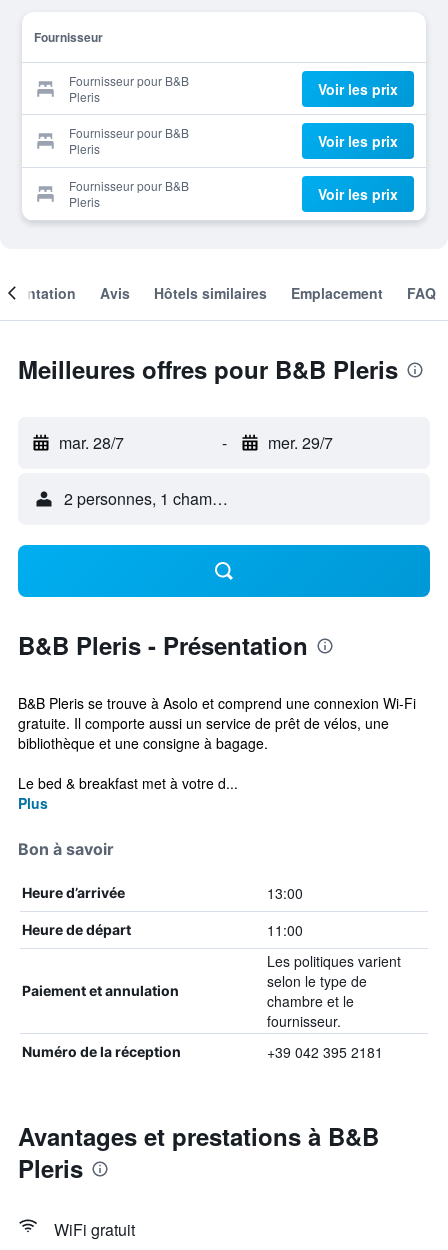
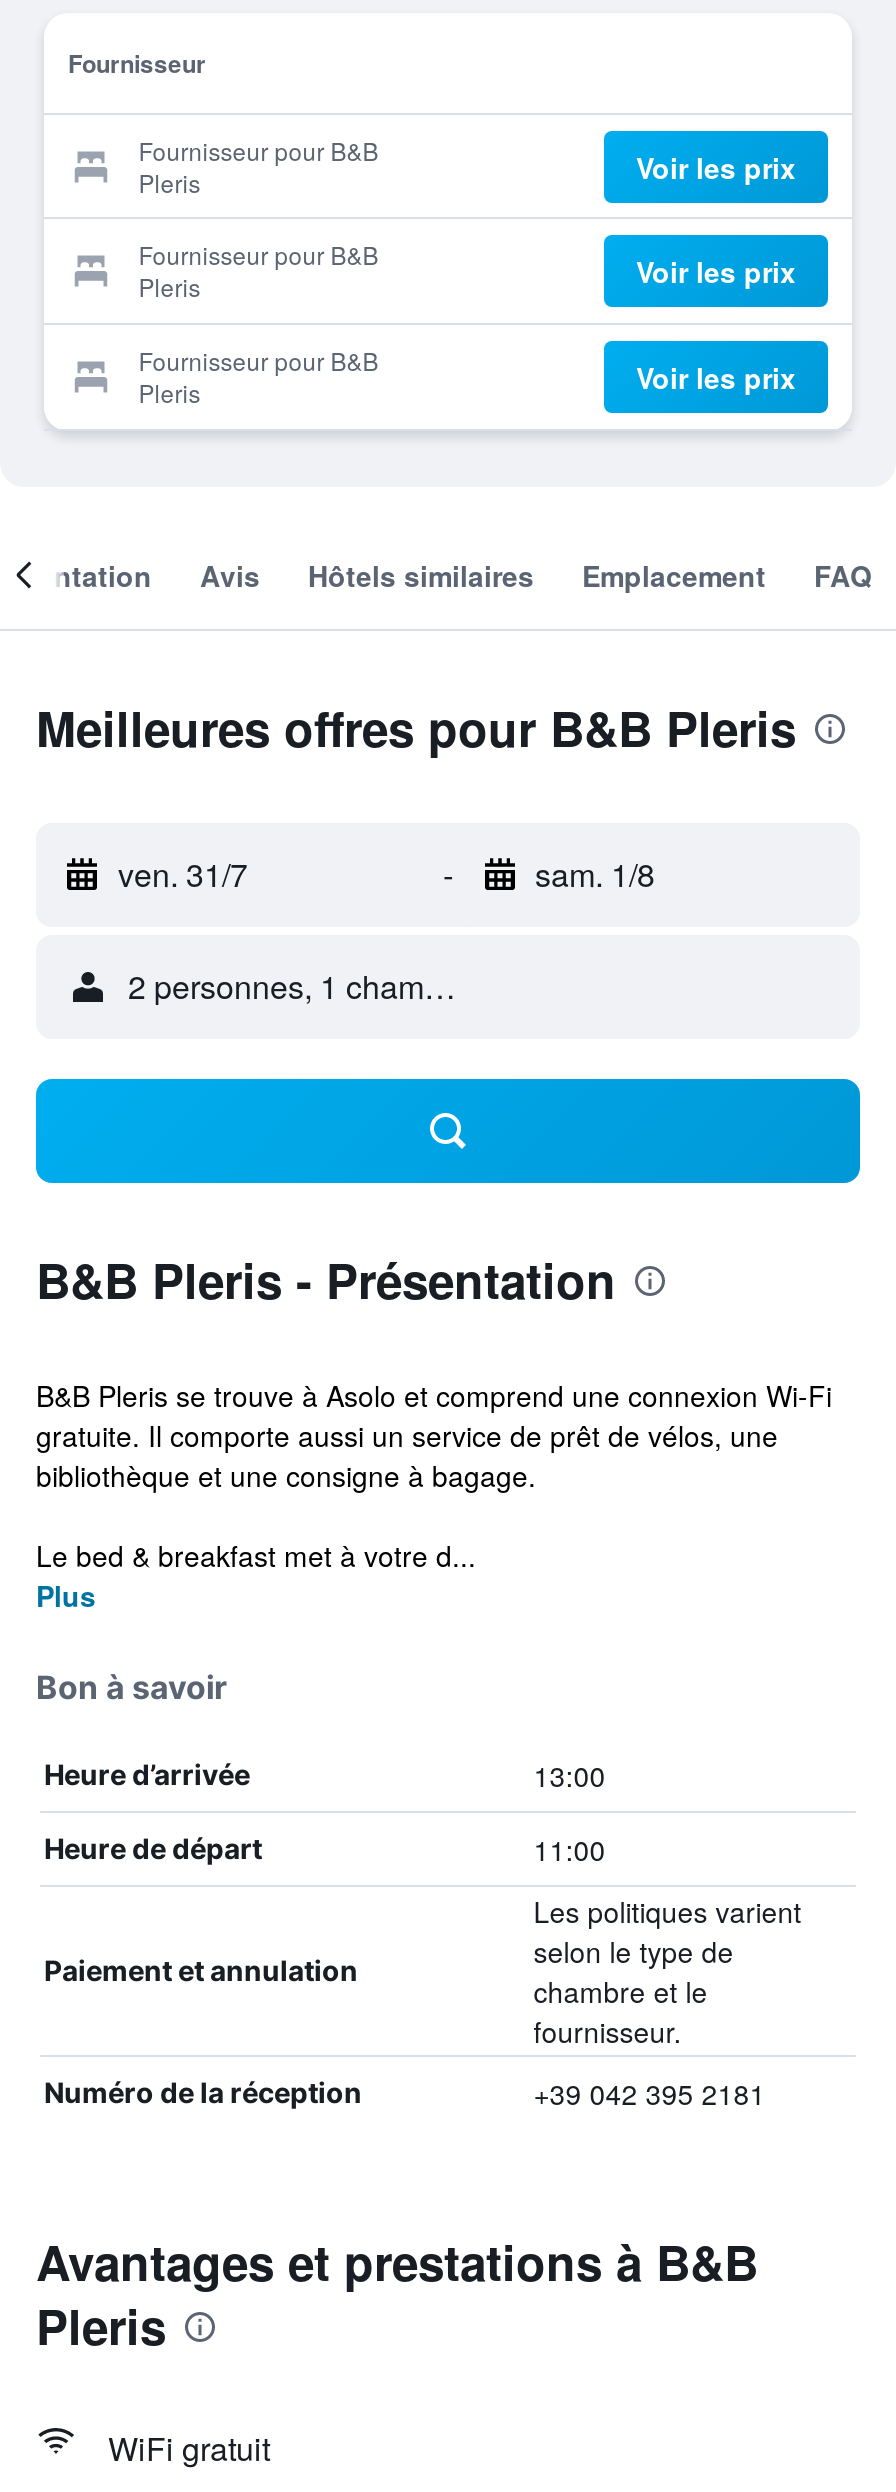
[59,431,124,454] mar. 28/7 -> [118,851,248,897] ven. 31/7
[267,431,332,454] mer. 29/7 -> [535,851,655,897] sam. 1/8

